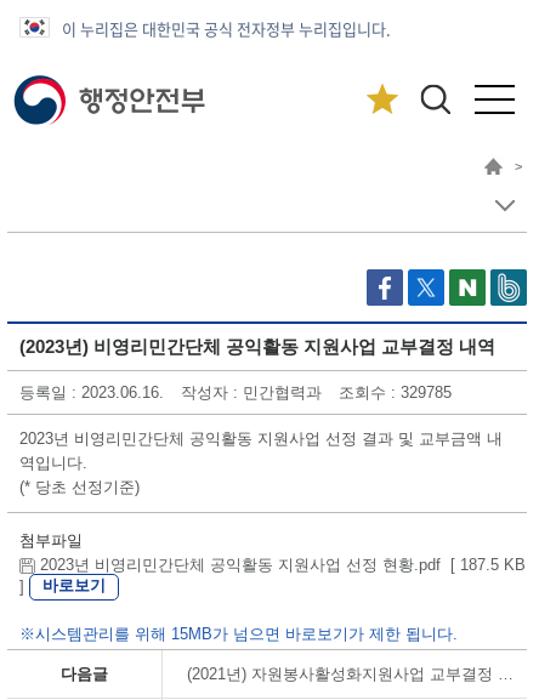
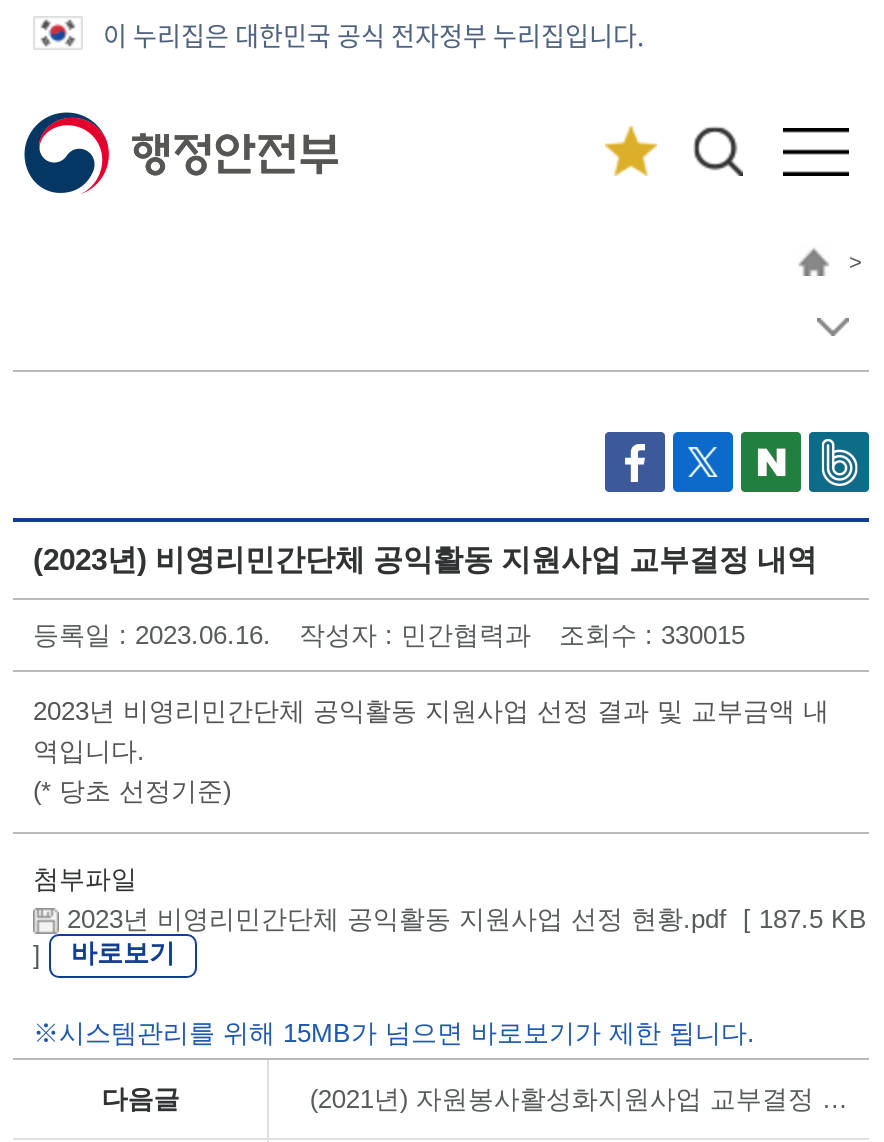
[19,383,452,402] 등록일 : 2023.06.16. 작성자 : 민간협력과 조회수 : 329785 -> [33,620,745,650] 등록일 : 2023.06.16. 작성자 : 민간협력과 조회수 : 330015

